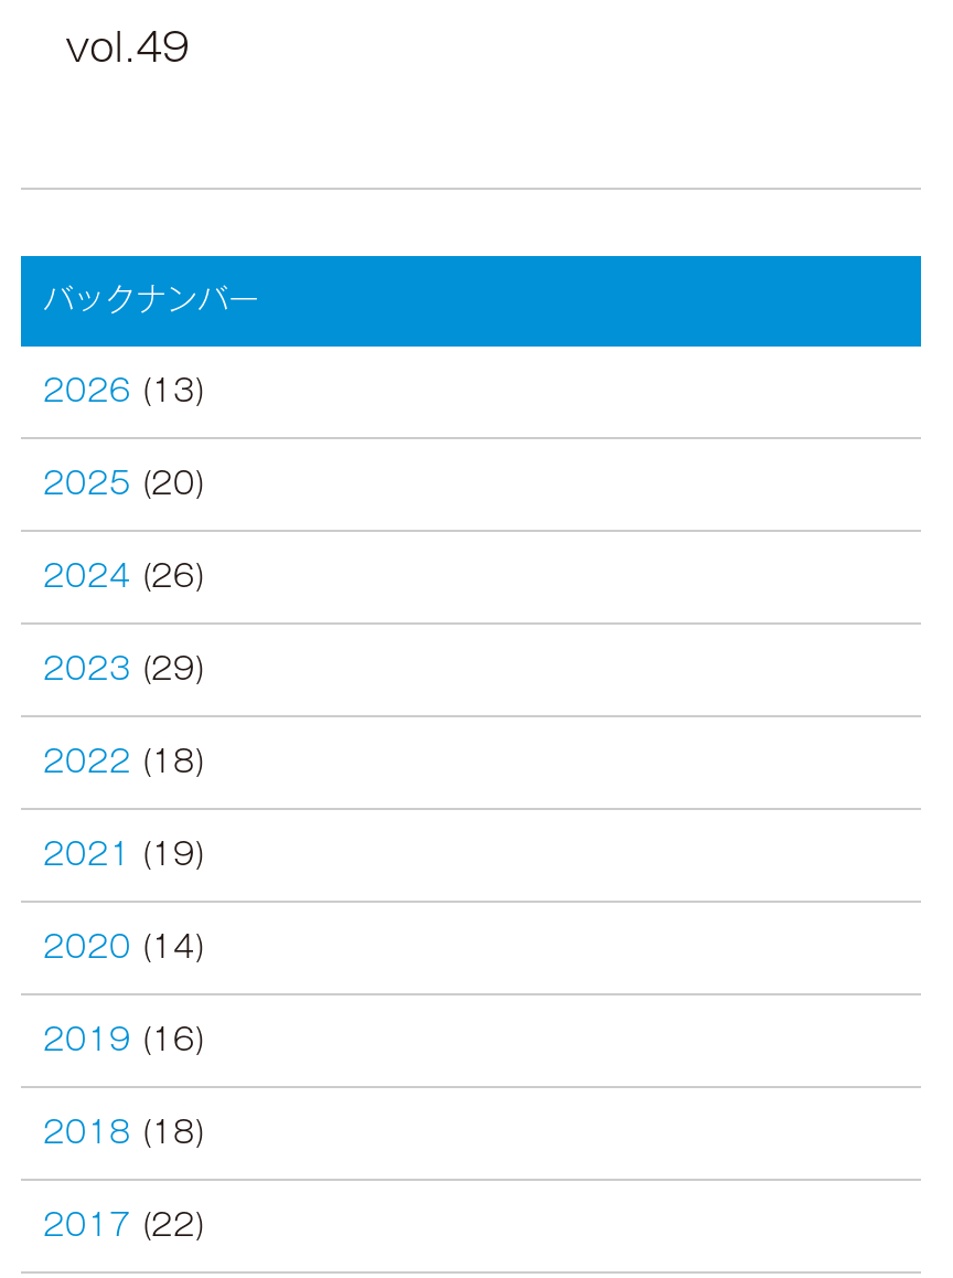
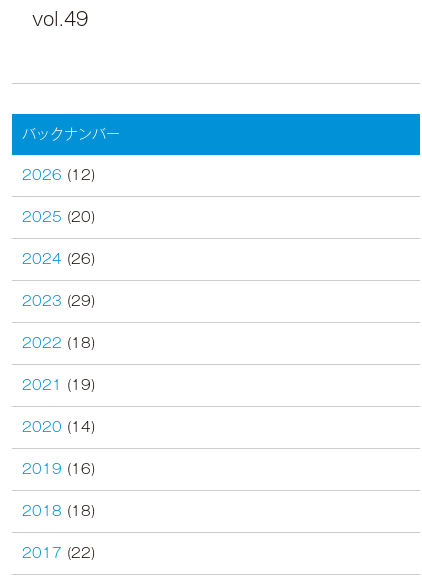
[43,375,204,406] 2026 (13) -> [22,168,95,182] 2026 (12)

